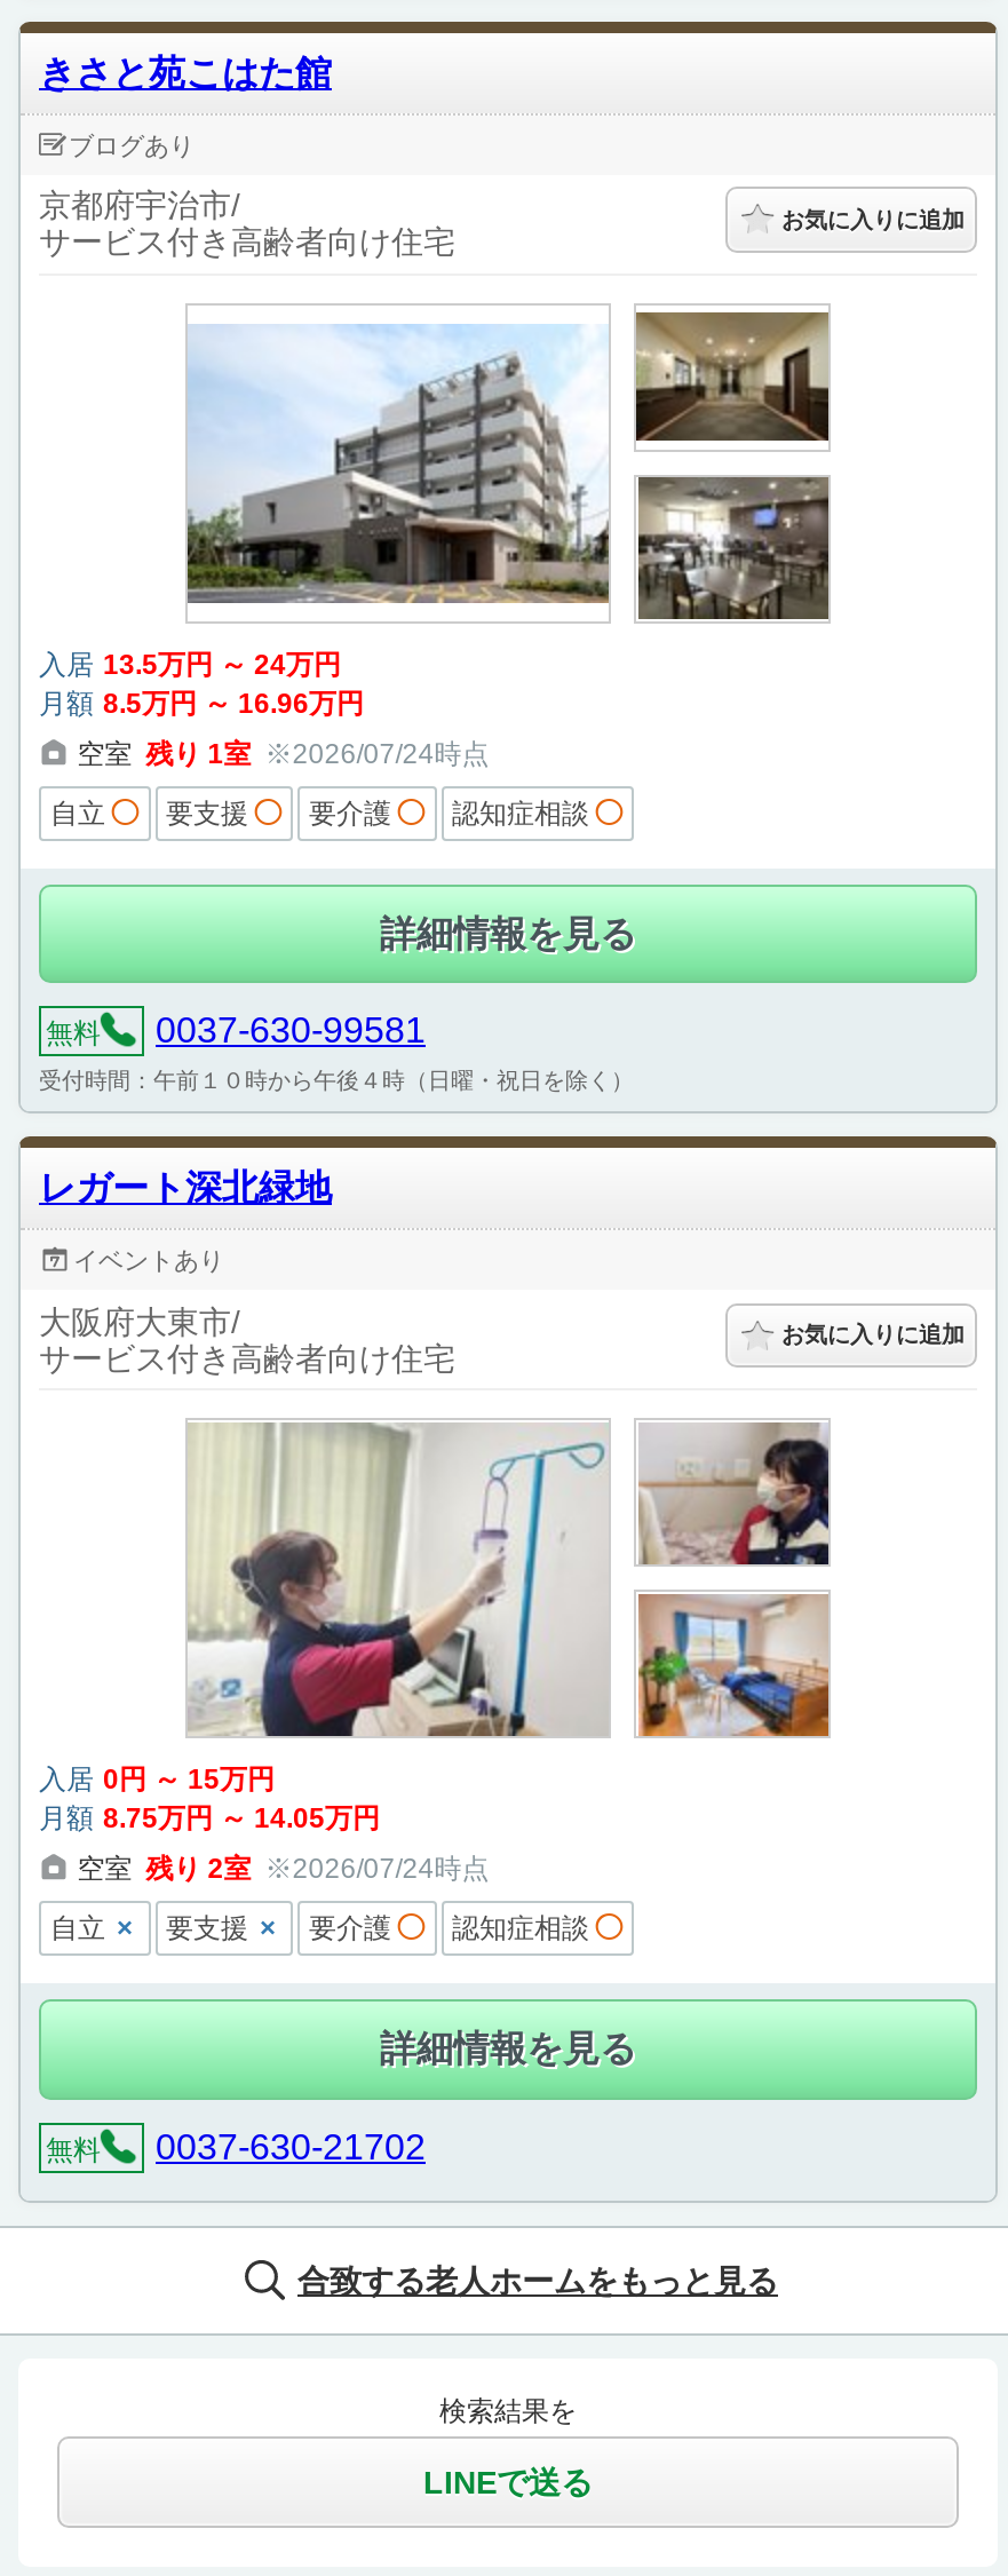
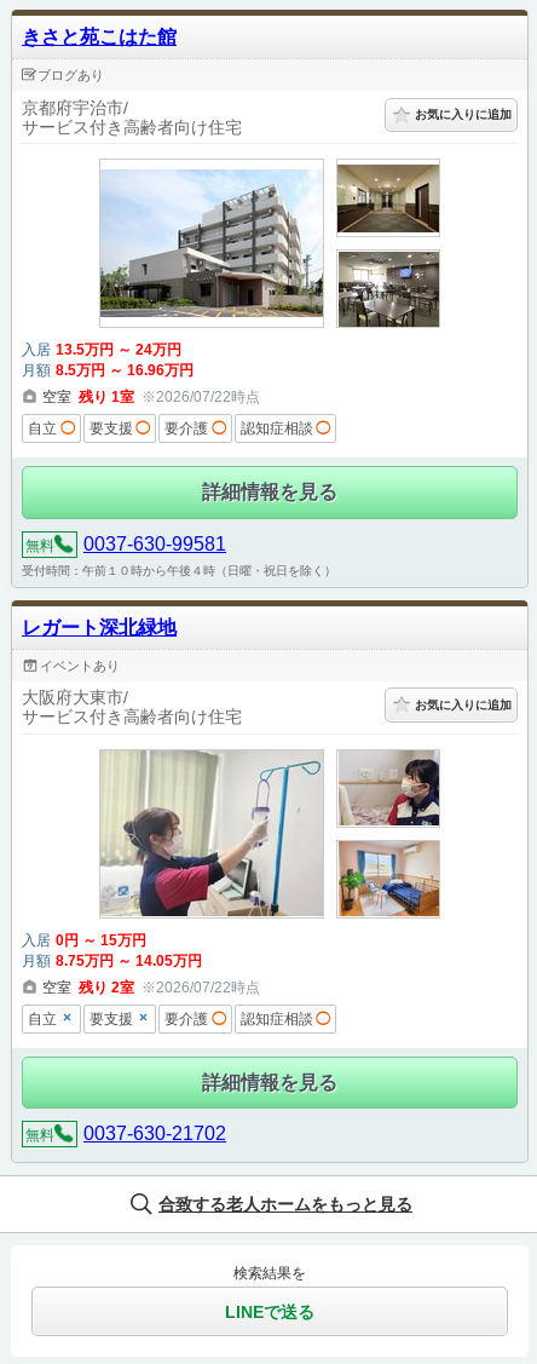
[77,737,489,769] 空室 残り 1室 ※2026/07/24時点 -> [42,389,260,406] 空室 残り 1室 ※2026/07/22時点
[77,1853,489,1885] 空室 残り 2室 ※2026/07/24時点 -> [42,979,260,996] 空室 残り 2室 ※2026/07/22時点

